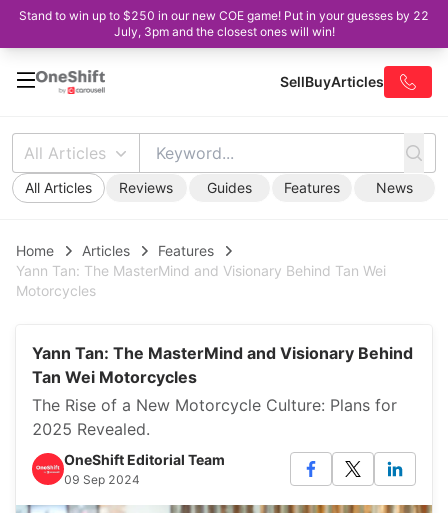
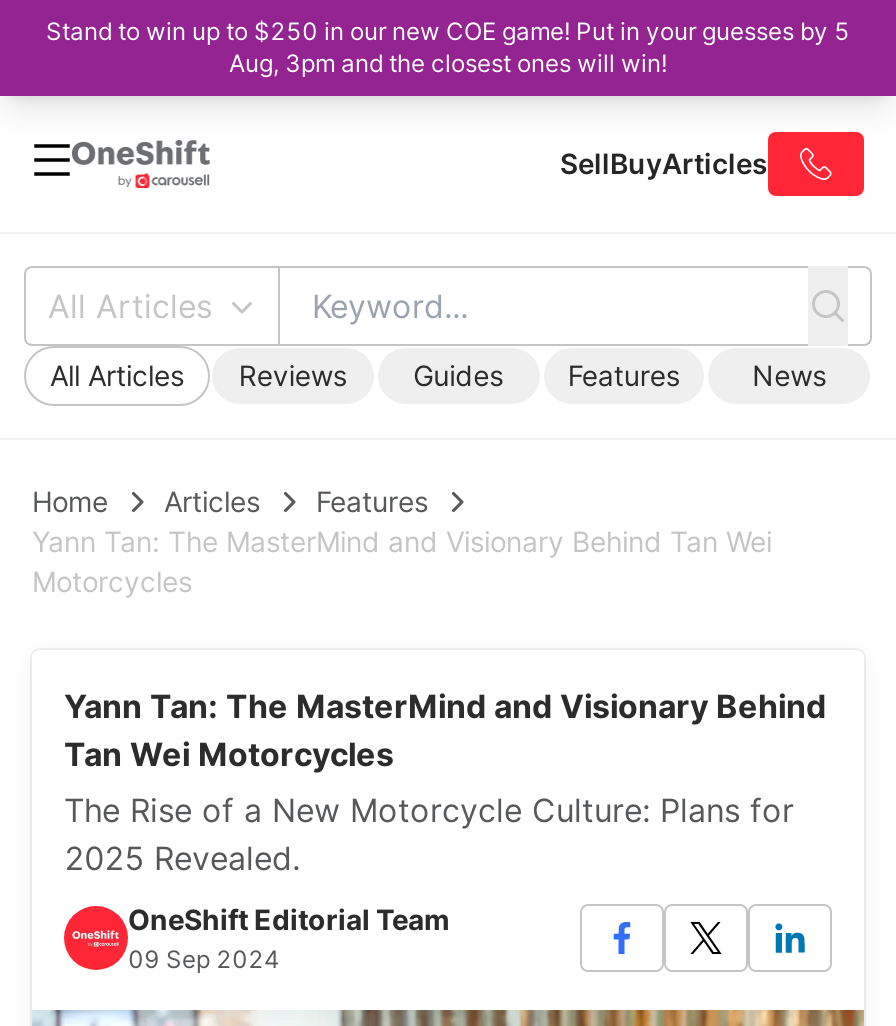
[19,8,429,23] Stand to win up to $250 in our new COE game! Put in your guesses by 22 -> [46,16,850,46] Stand to win up to $250 in our new COE game! Put in your guesses by 5
[113,24,334,39] July, 3pm and the closest ones will win! -> [229,48,667,78] Aug, 3pm and the closest ones will win!

